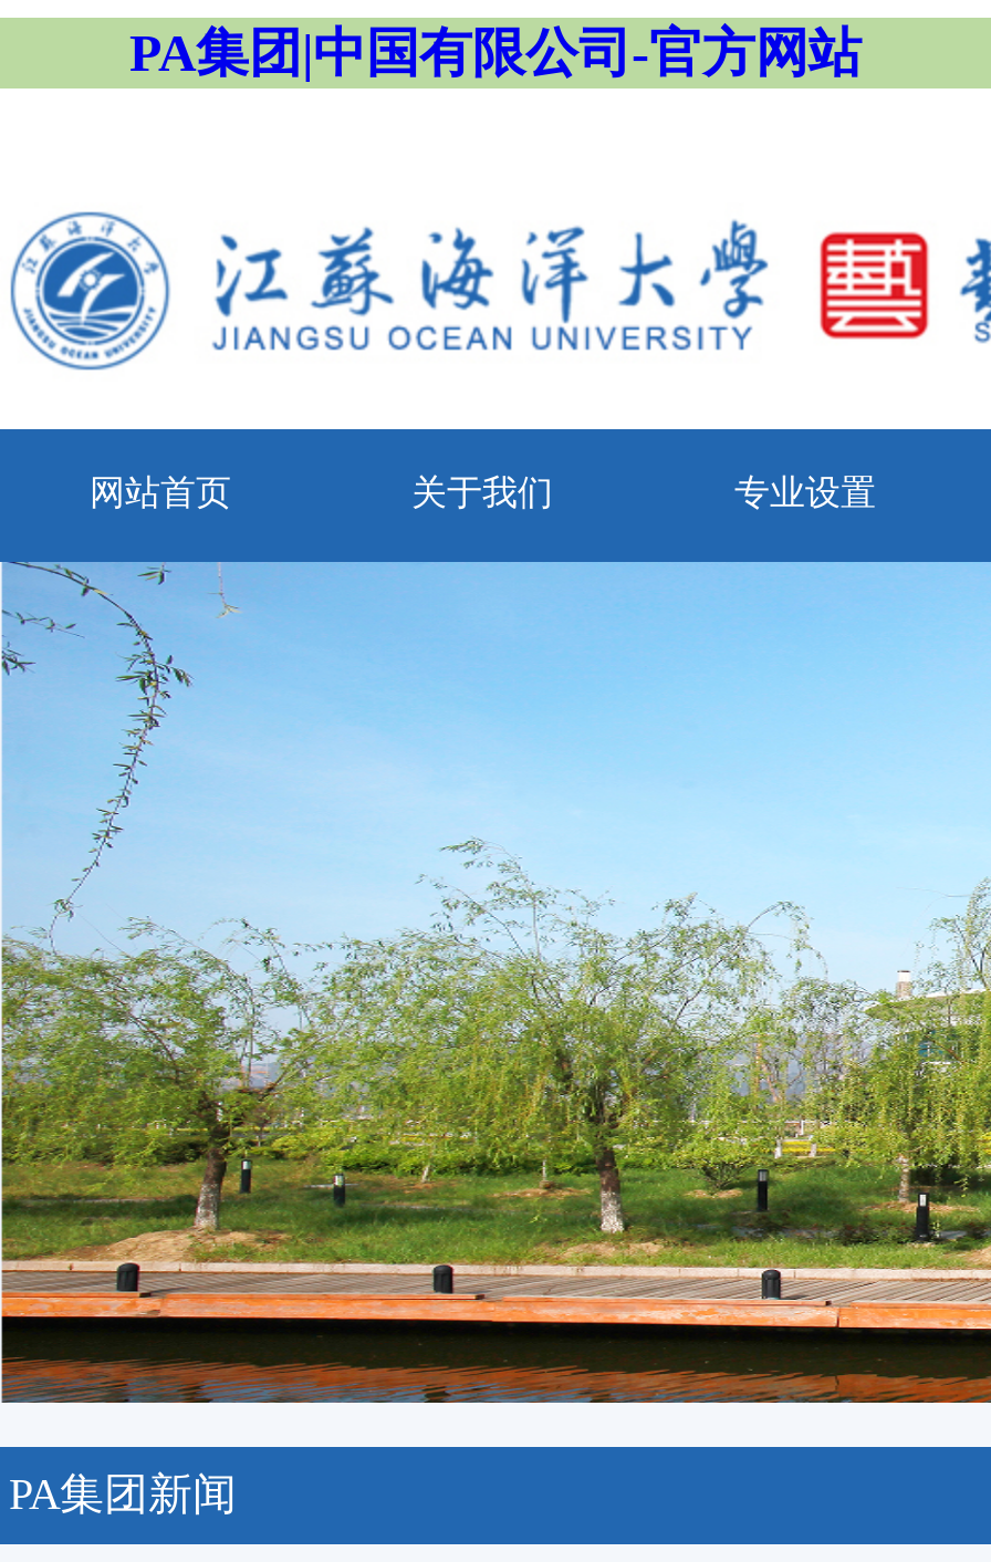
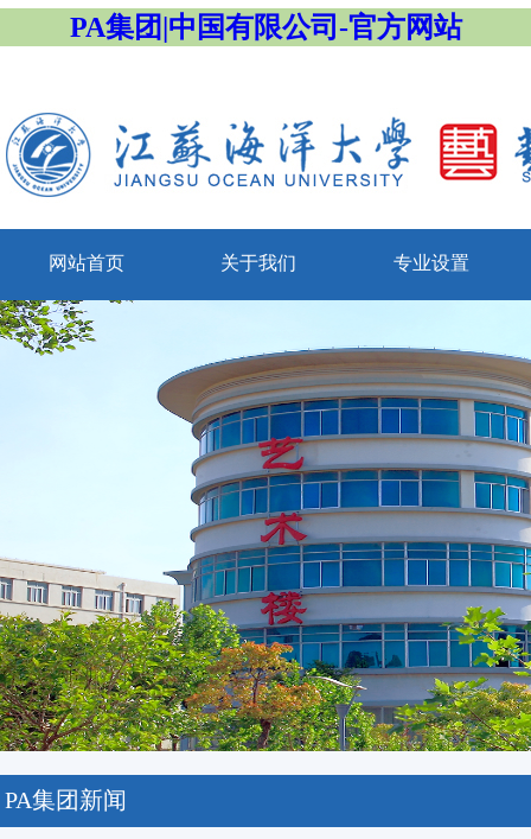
[7,560,984,1405] [image] -> [4,299,527,752] [image]

